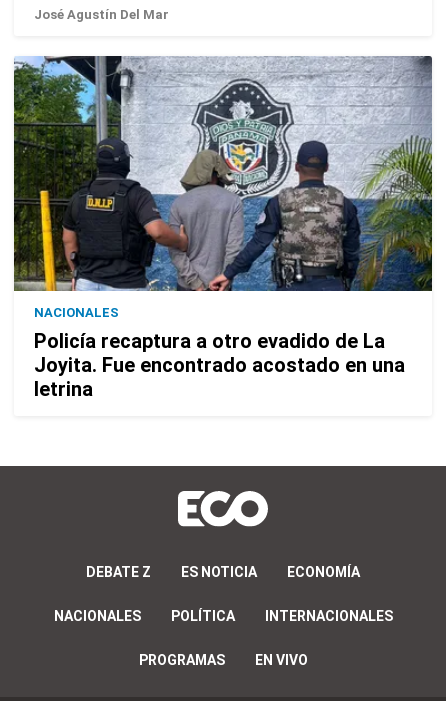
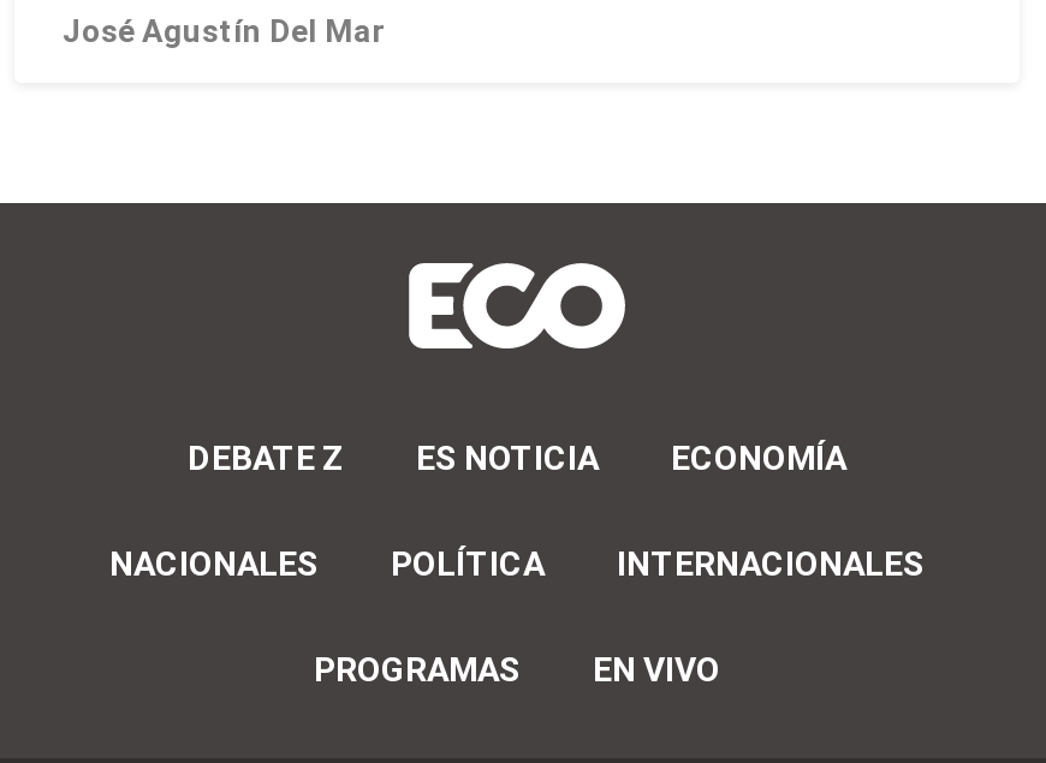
[13,55,433,401] [image] | NACIONALES | Policía recaptura a otro evadido de La | Joyita. Fue encontrado acostado en una | letrina -> none

